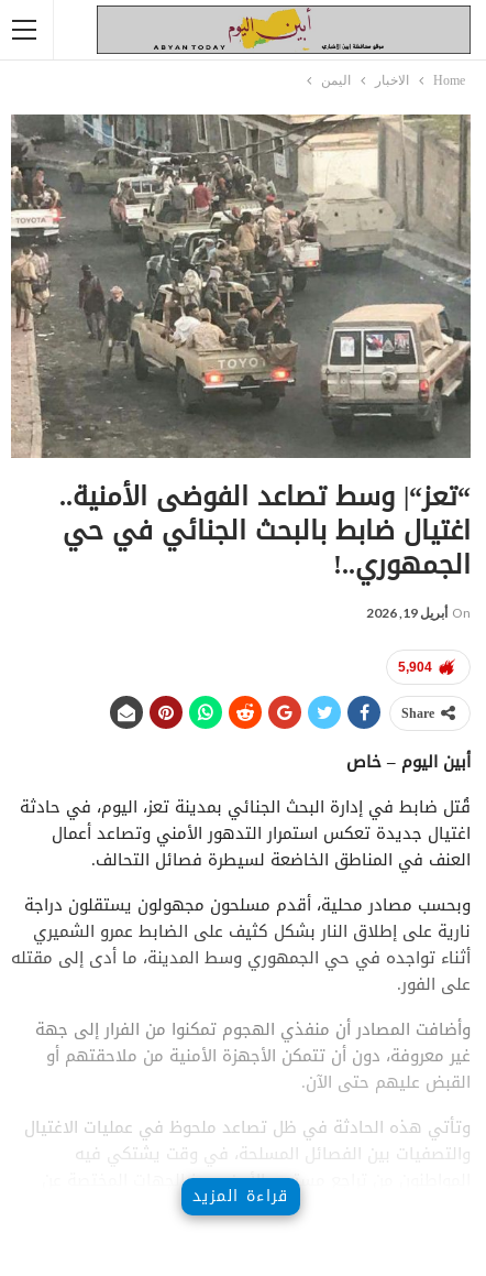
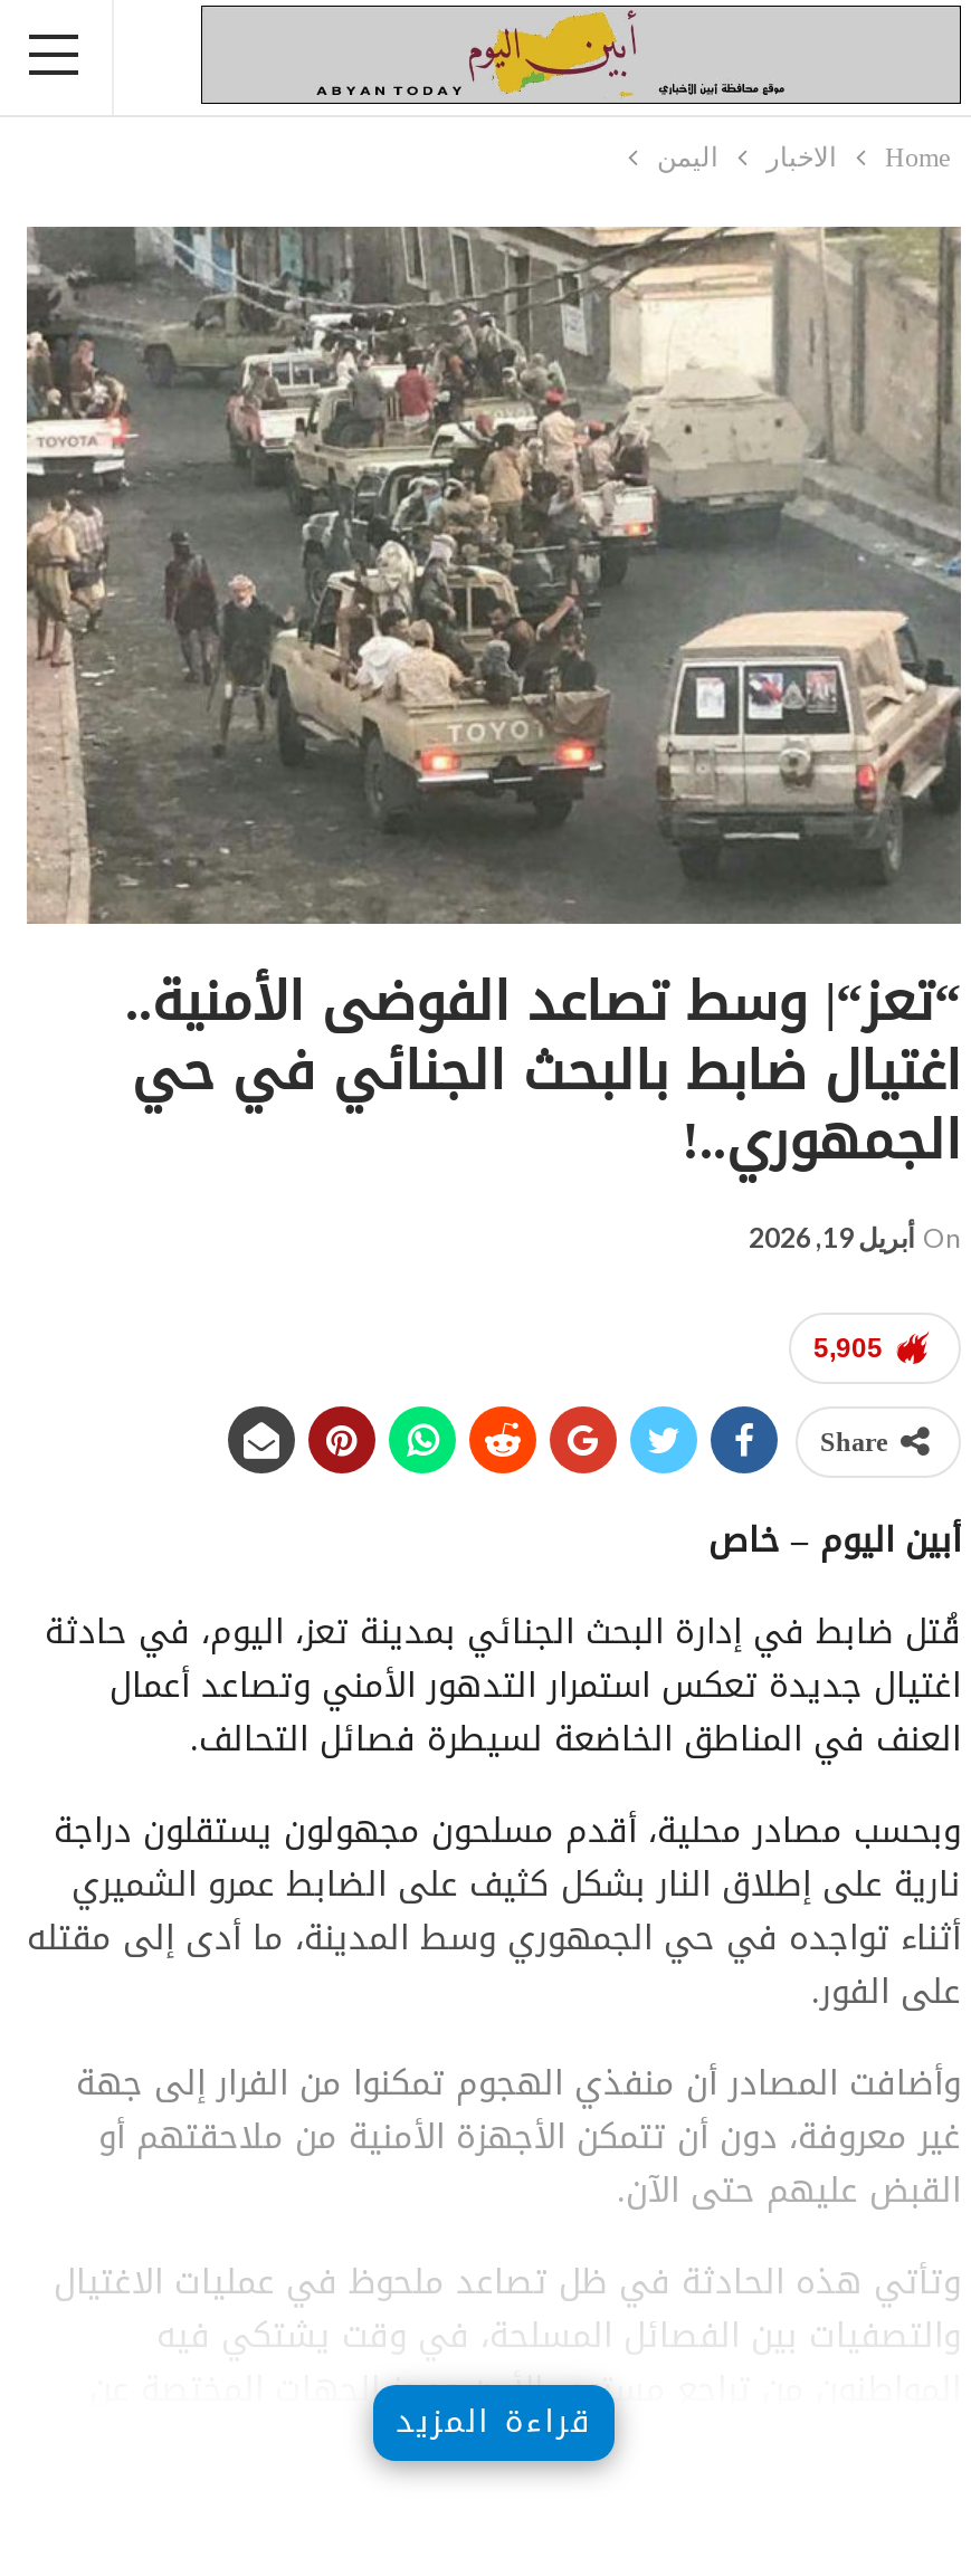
[398,659,432,675] 5,904 -> [813,1333,883,1364] 5,905

